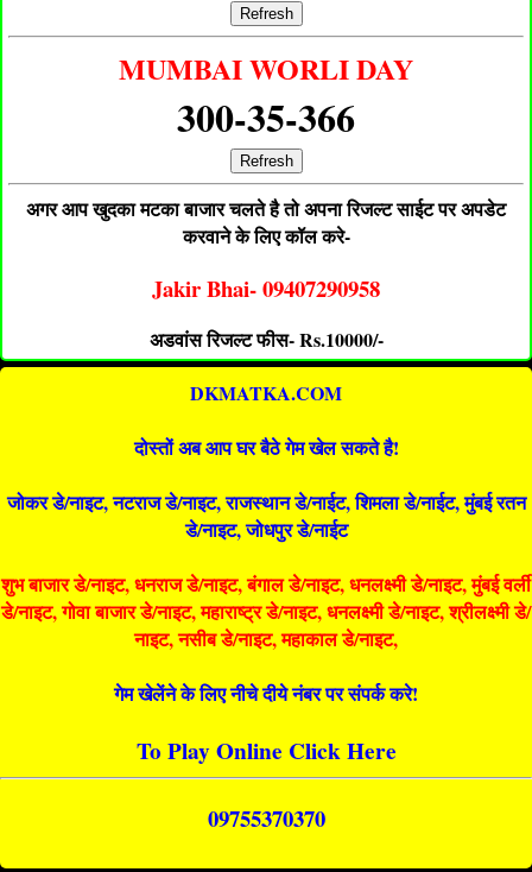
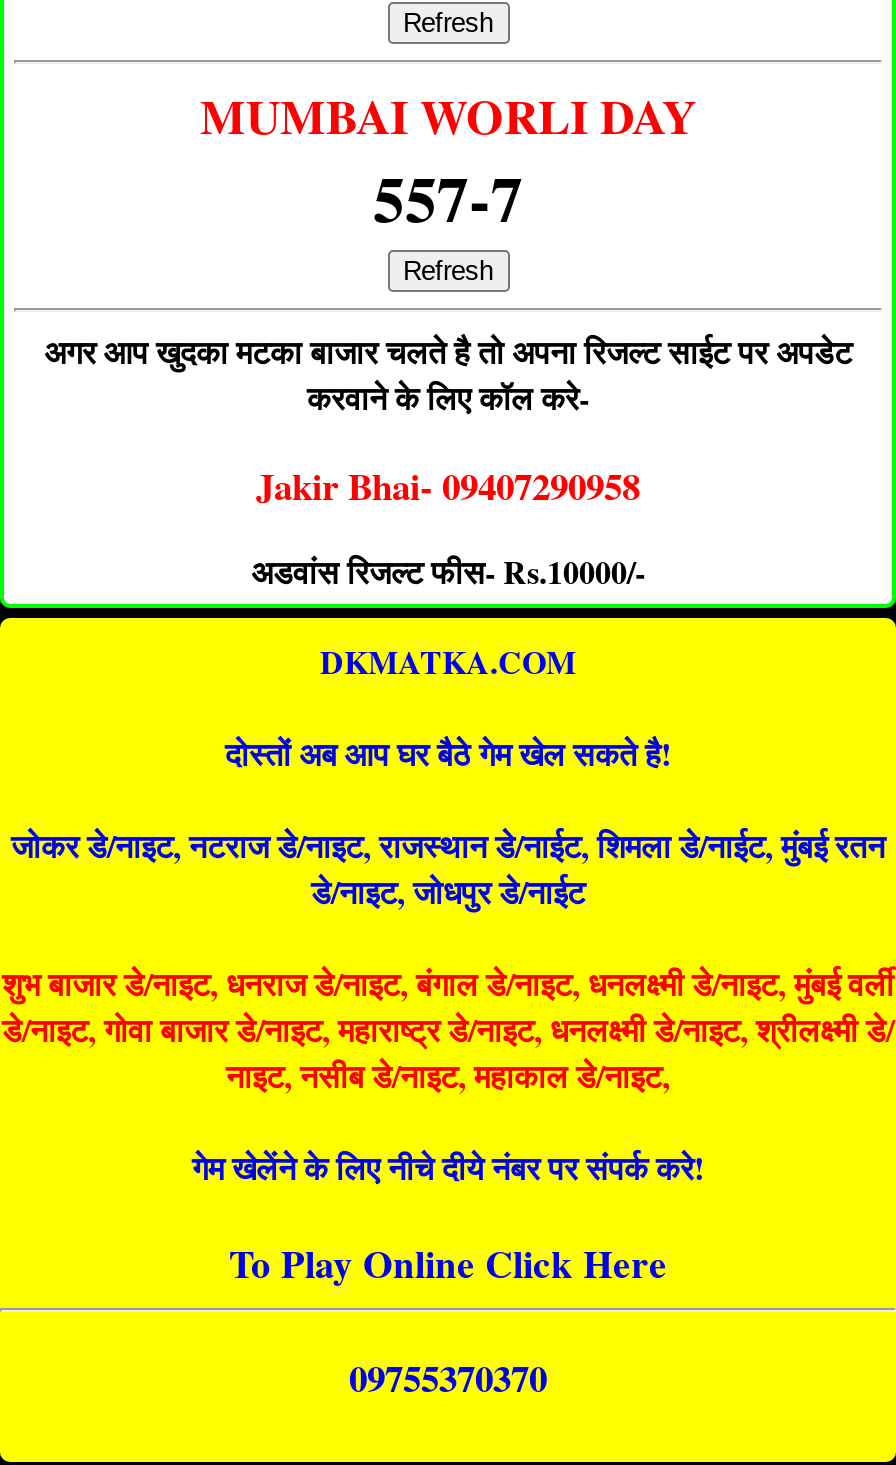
[177,89,355,145] 300-35-366 -> [373,150,523,244] 557-7

